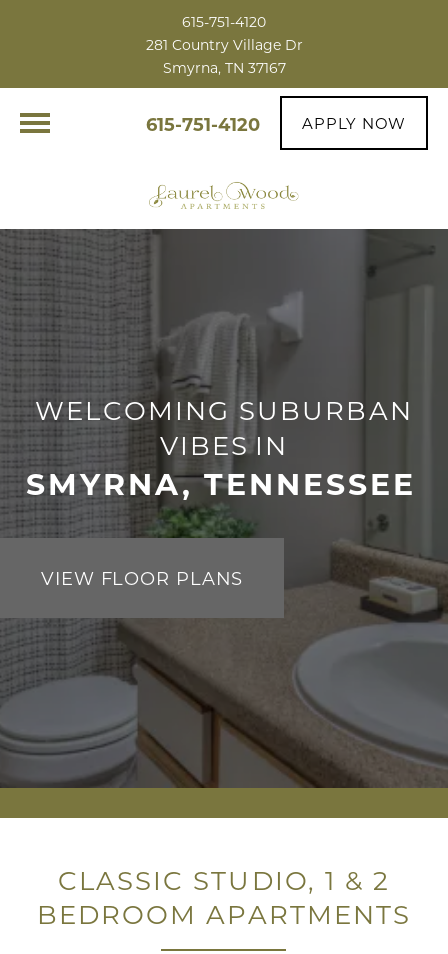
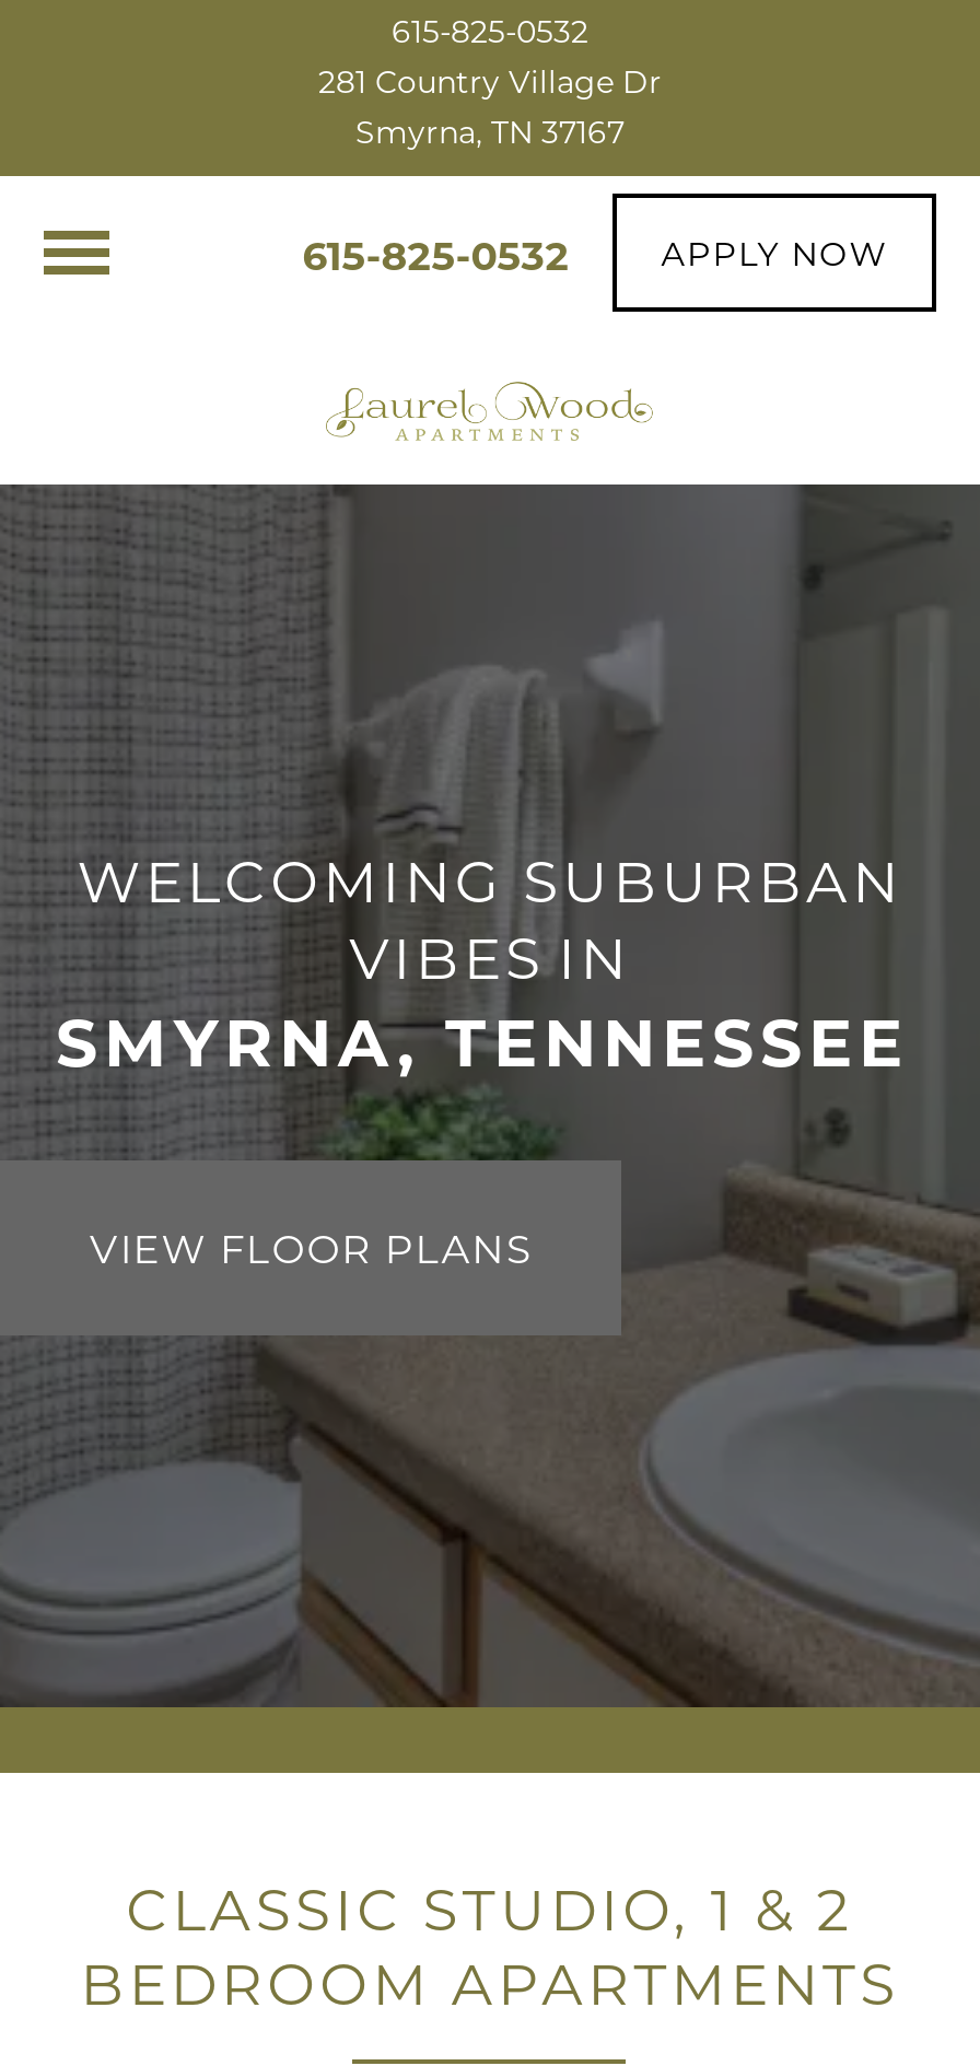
[182,12,266,31] 615-751-4120 -> [392,10,588,51] 615-825-0532
[146,112,260,136] 615-751-4120 -> [302,229,569,281] 615-825-0532

